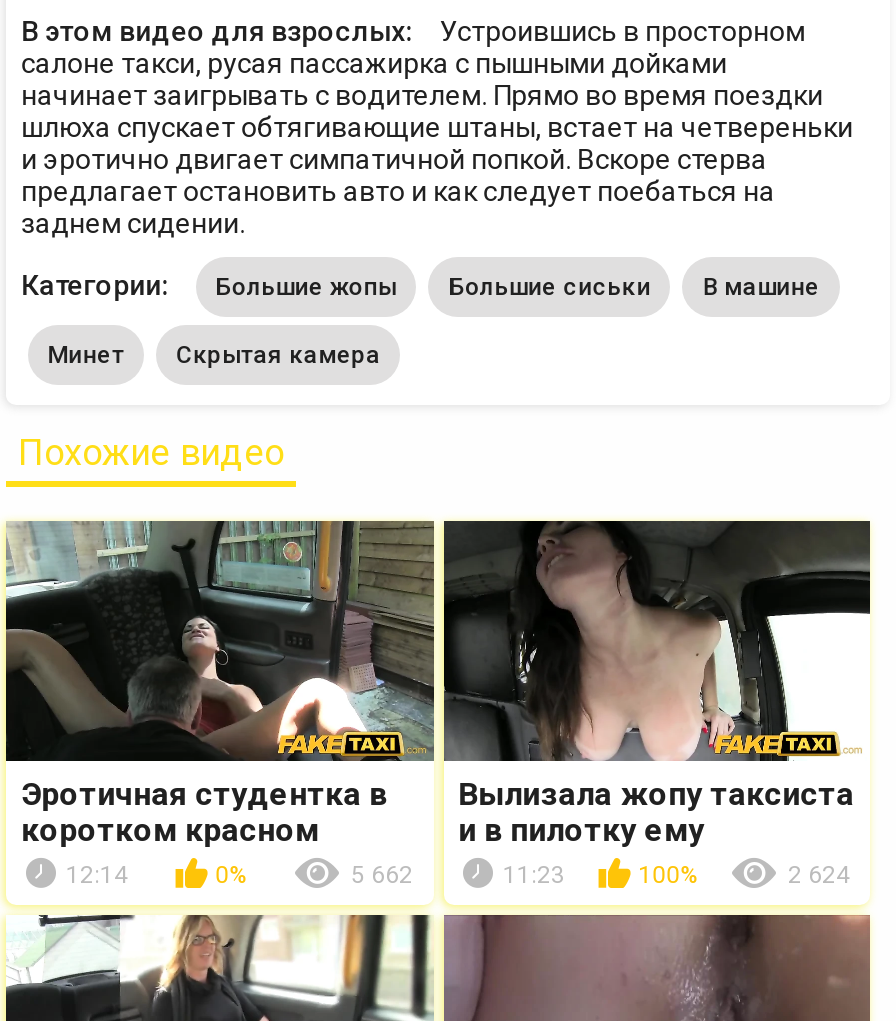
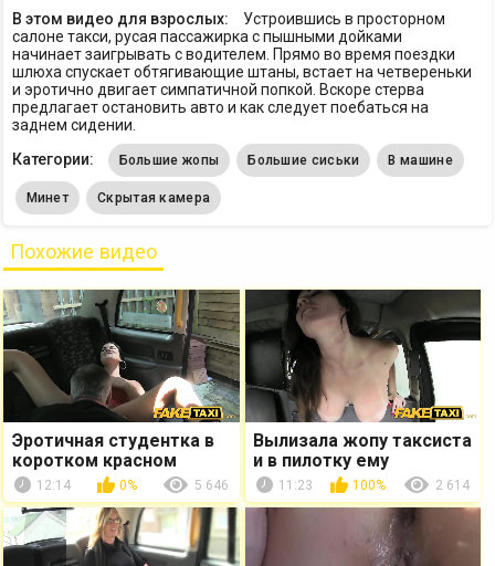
[351,862,413,890] 5 662 -> [194,478,228,494] 5 646
[788,862,850,890] 2 624 -> [435,478,470,494] 2 614

